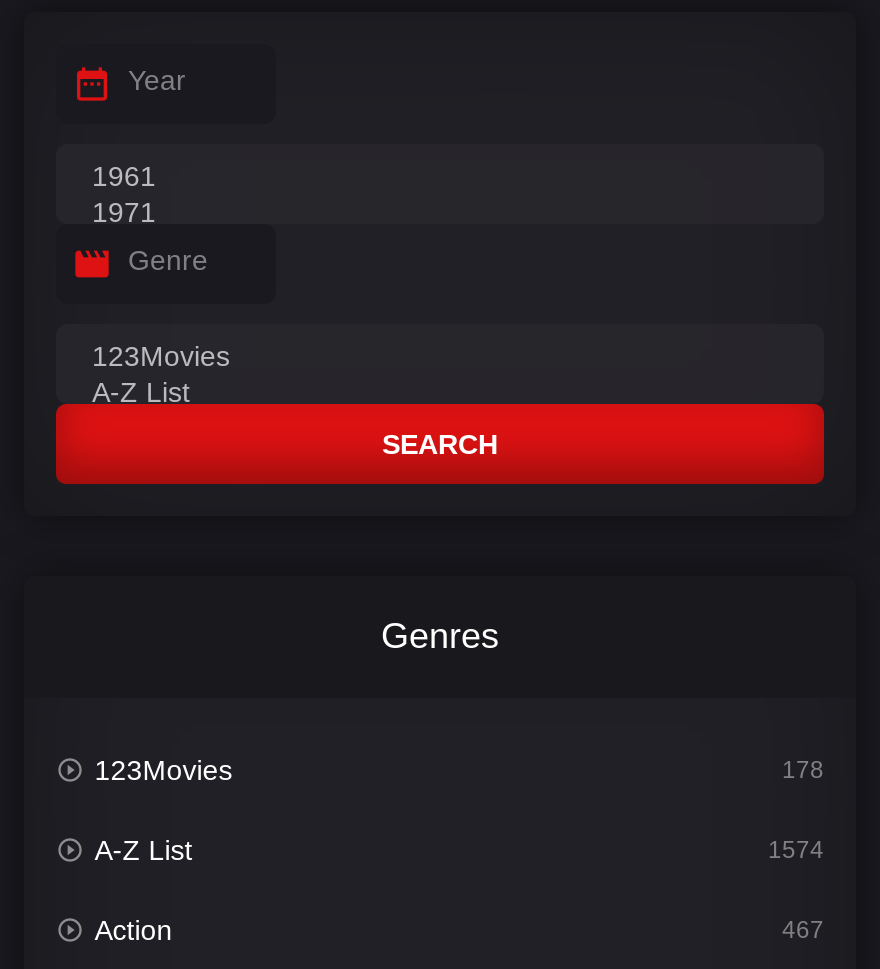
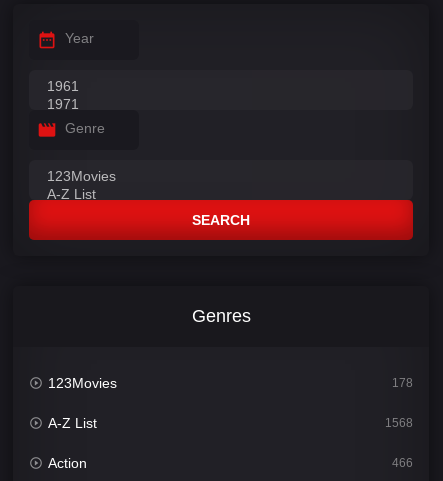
[768,836,824,864] 1574 -> [385,416,413,430] 1568
[782,916,824,944] 467 -> [392,456,413,470] 466

